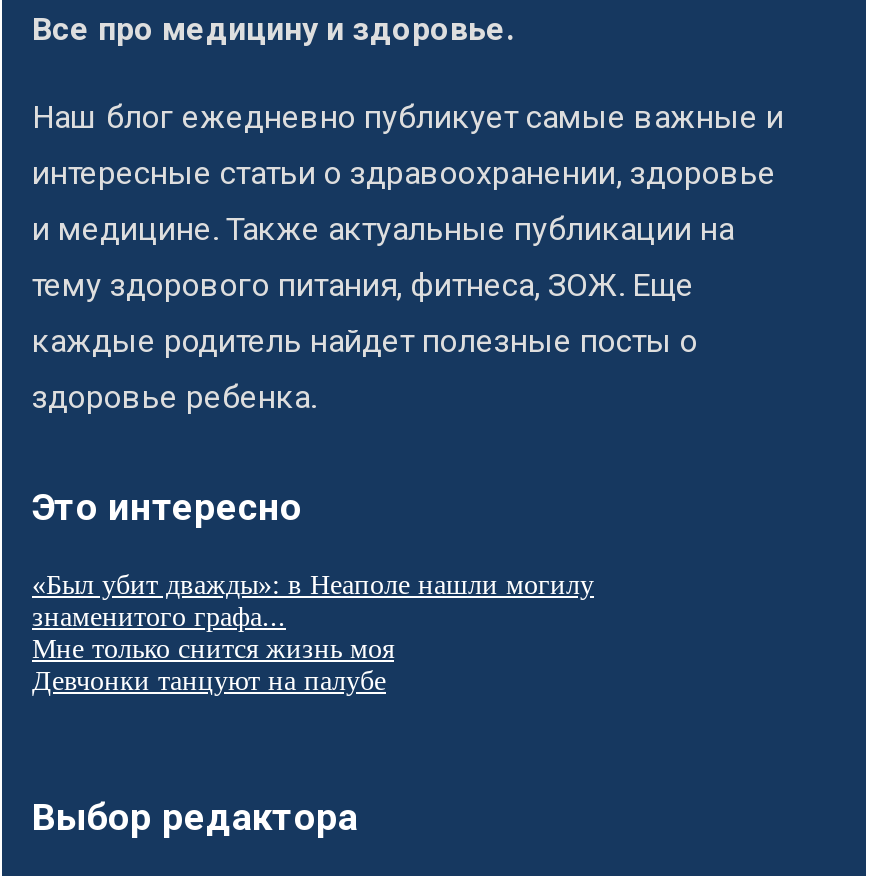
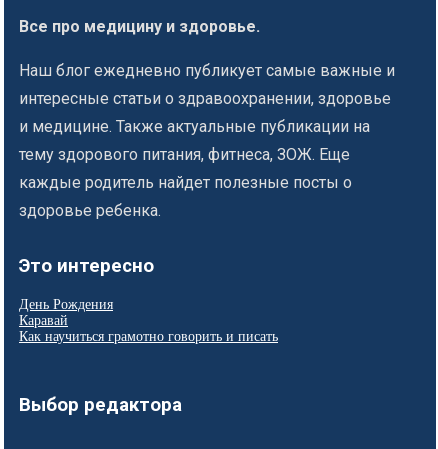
[32,571,594,697] «Был убит дважды»: в Неаполе нашли могилу | знаменитого графа... | Мне только снится жизнь моя | Девчонки танцуют на палубе -> [19,297,278,344] День Рождения | Каравай | Как научиться грамотно говорить и писать

